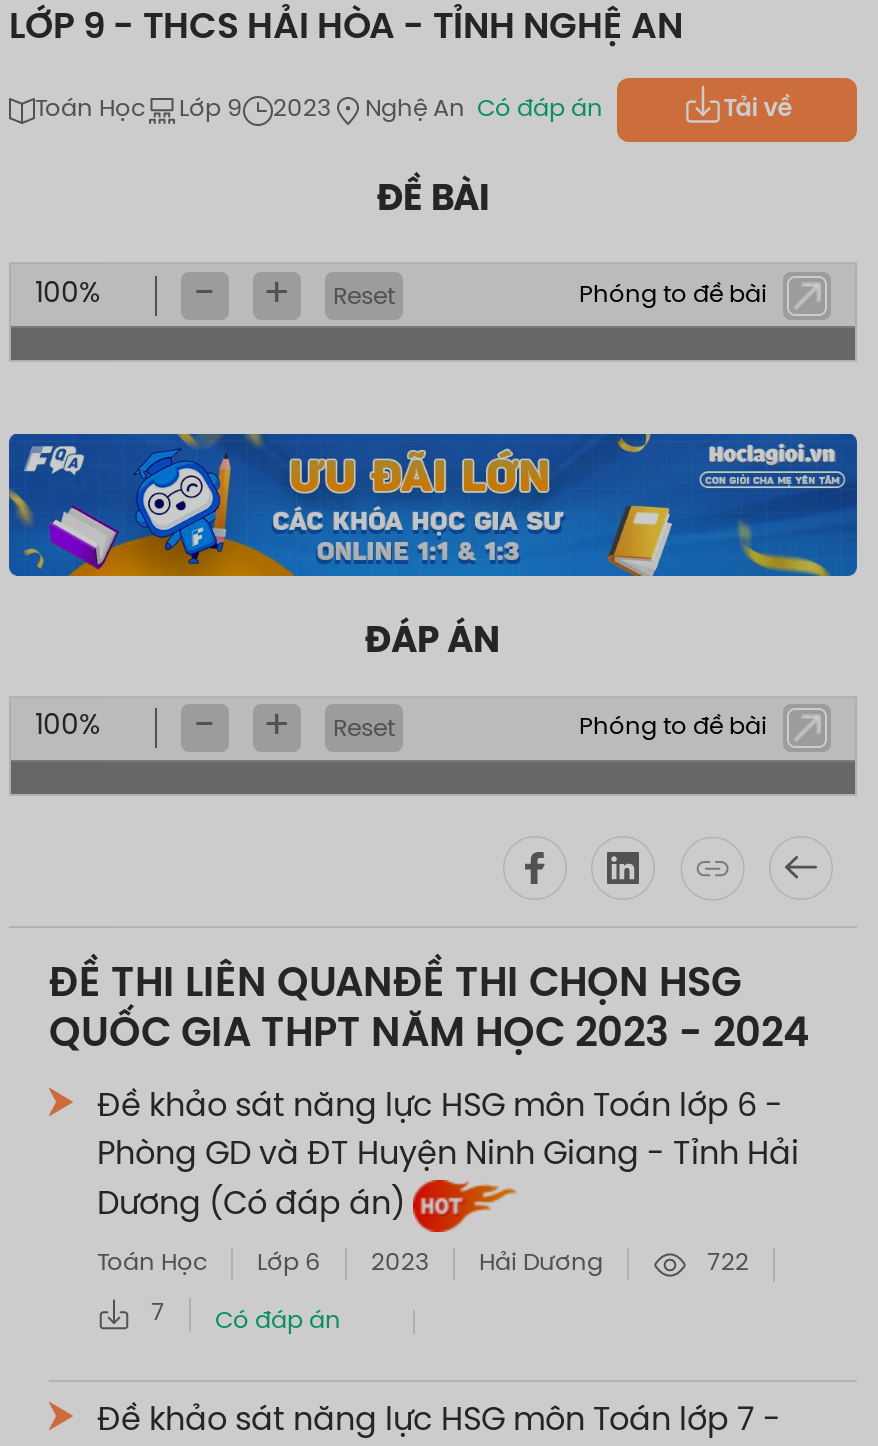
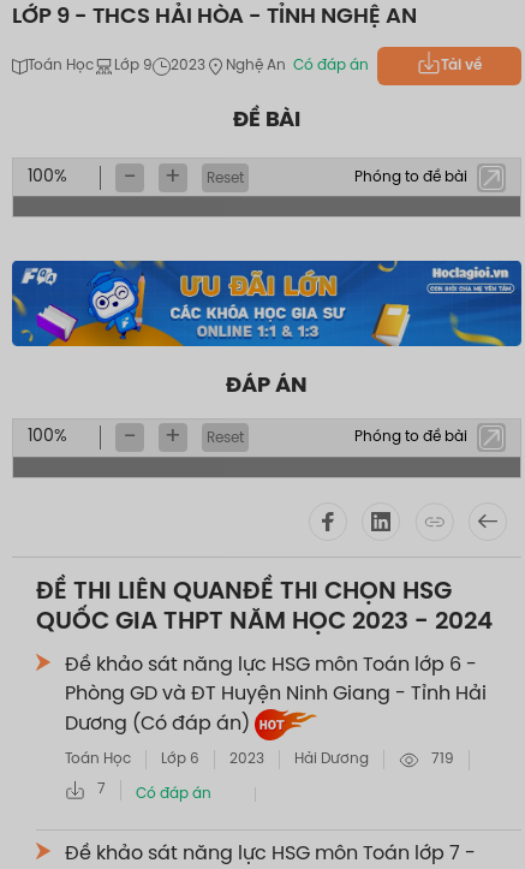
[707,1251,749,1277] 722 -> [431,752,454,767] 719

